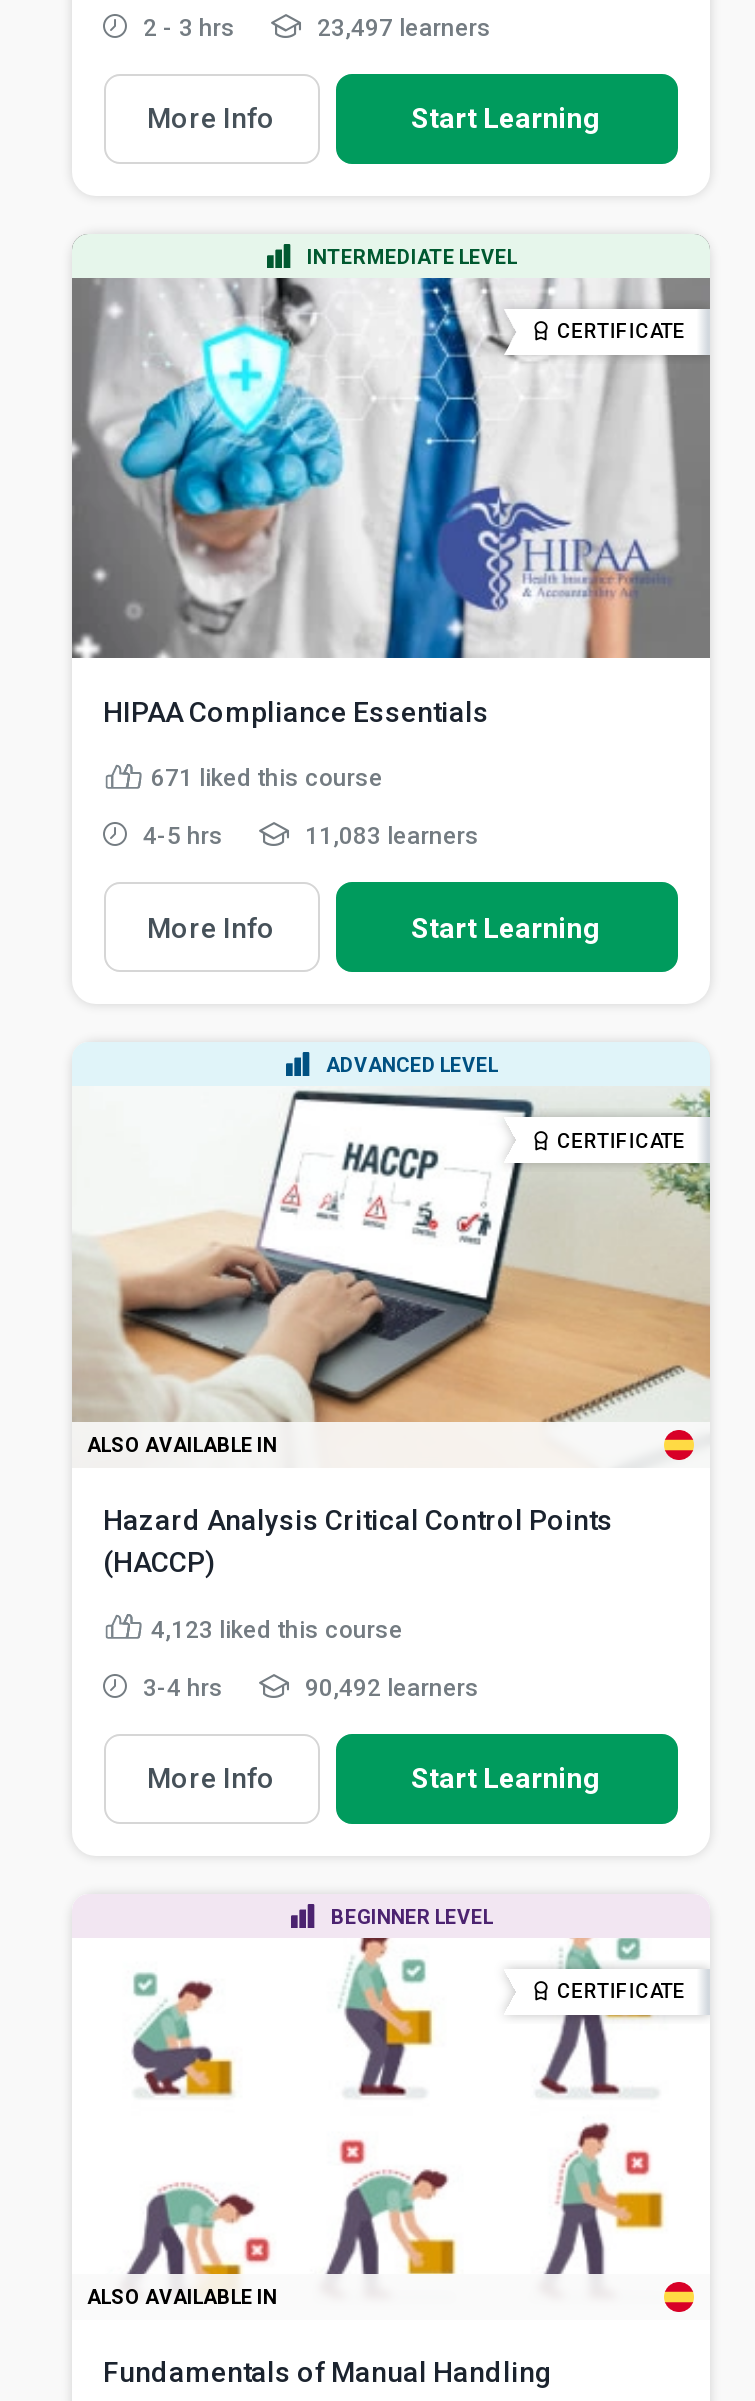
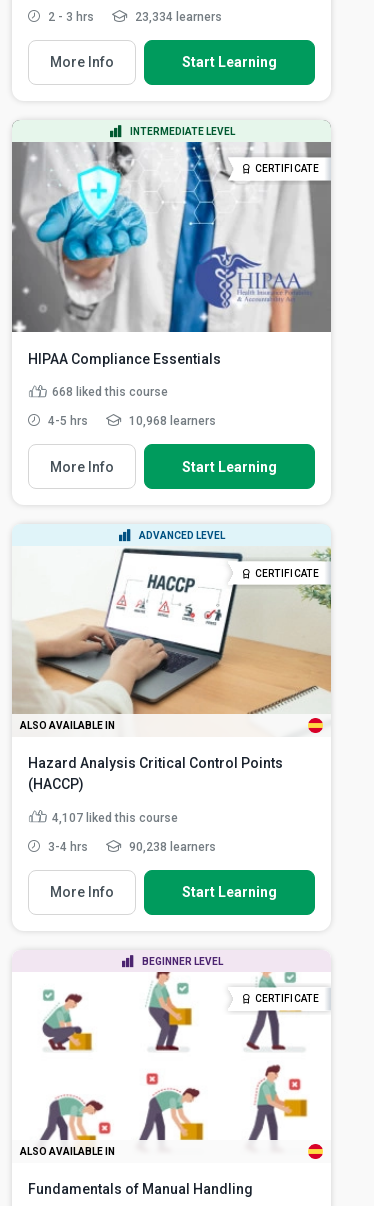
[311,13,491,41] 23,497 learners -> [131,9,221,23] 23,334 learners
[151,764,383,792] 671 liked this course -> [51,385,167,399] 668 liked this course
[299,822,479,850] 11,083 learners -> [125,414,215,428] 10,968 learners
[151,1616,403,1644] 4,123 liked this course -> [51,811,177,825] 4,107 liked this course
[299,1673,479,1701] 90,492 learners -> [125,839,215,853] 90,238 learners

